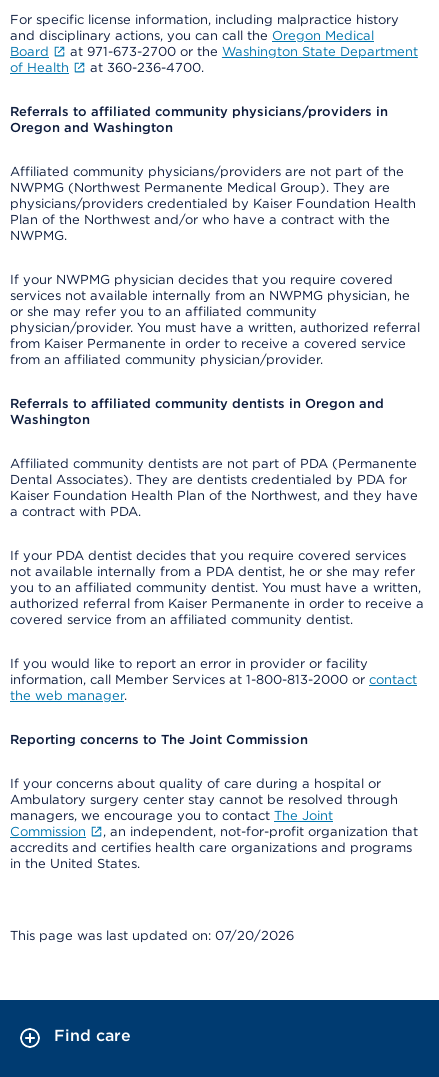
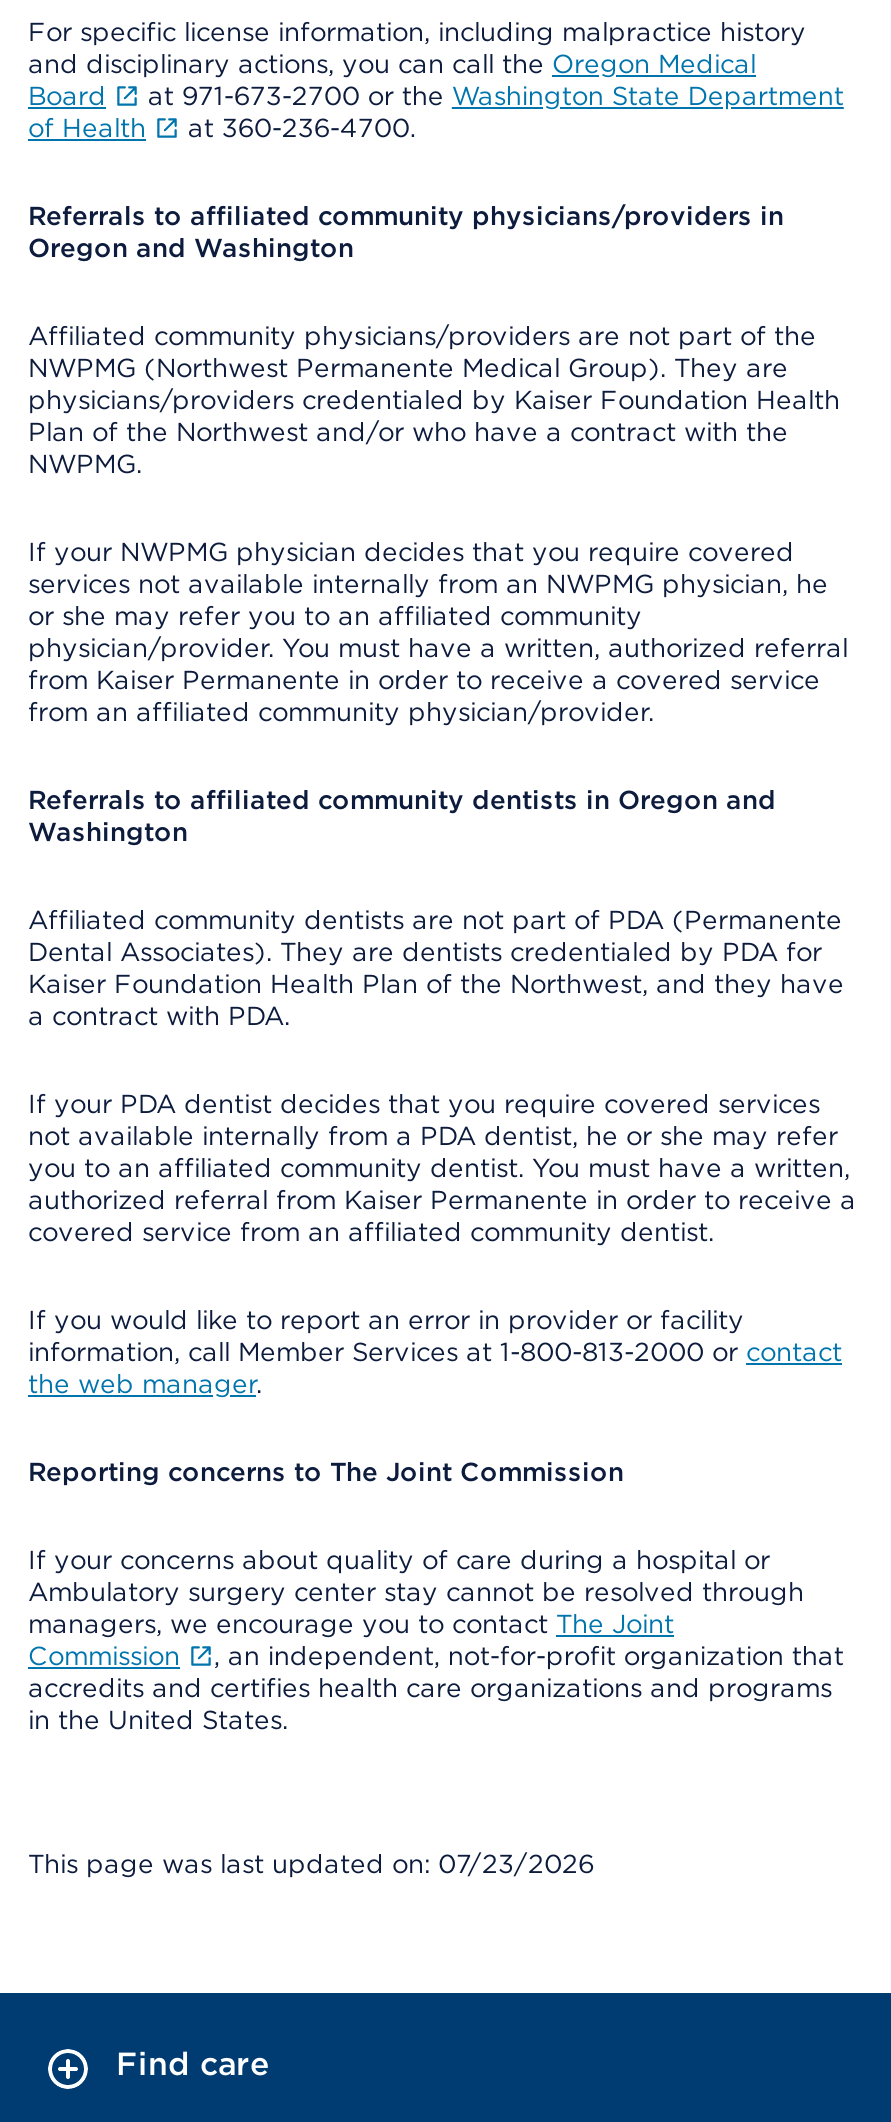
[10,928,294,943] This page was last updated on: 07/20/2026 -> [28,1849,594,1879] This page was last updated on: 07/23/2026

